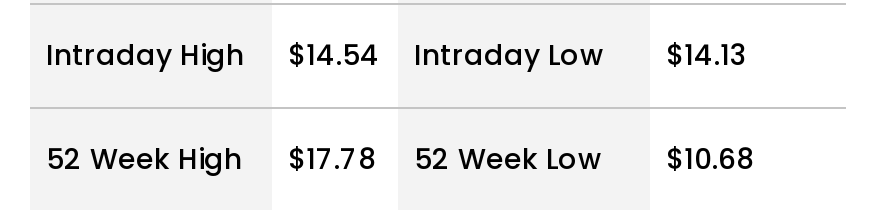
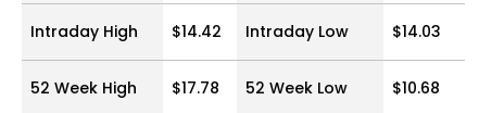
[288,36,380,76] $14.54 -> [172,21,222,42] $14.42
[666,36,748,76] $14.13 -> [392,21,441,42] $14.03

